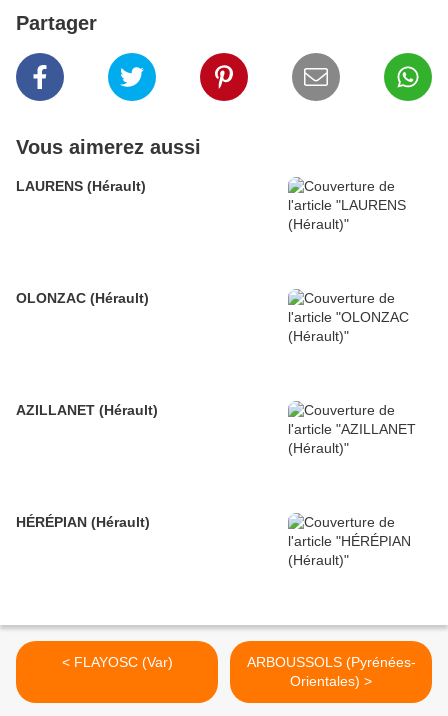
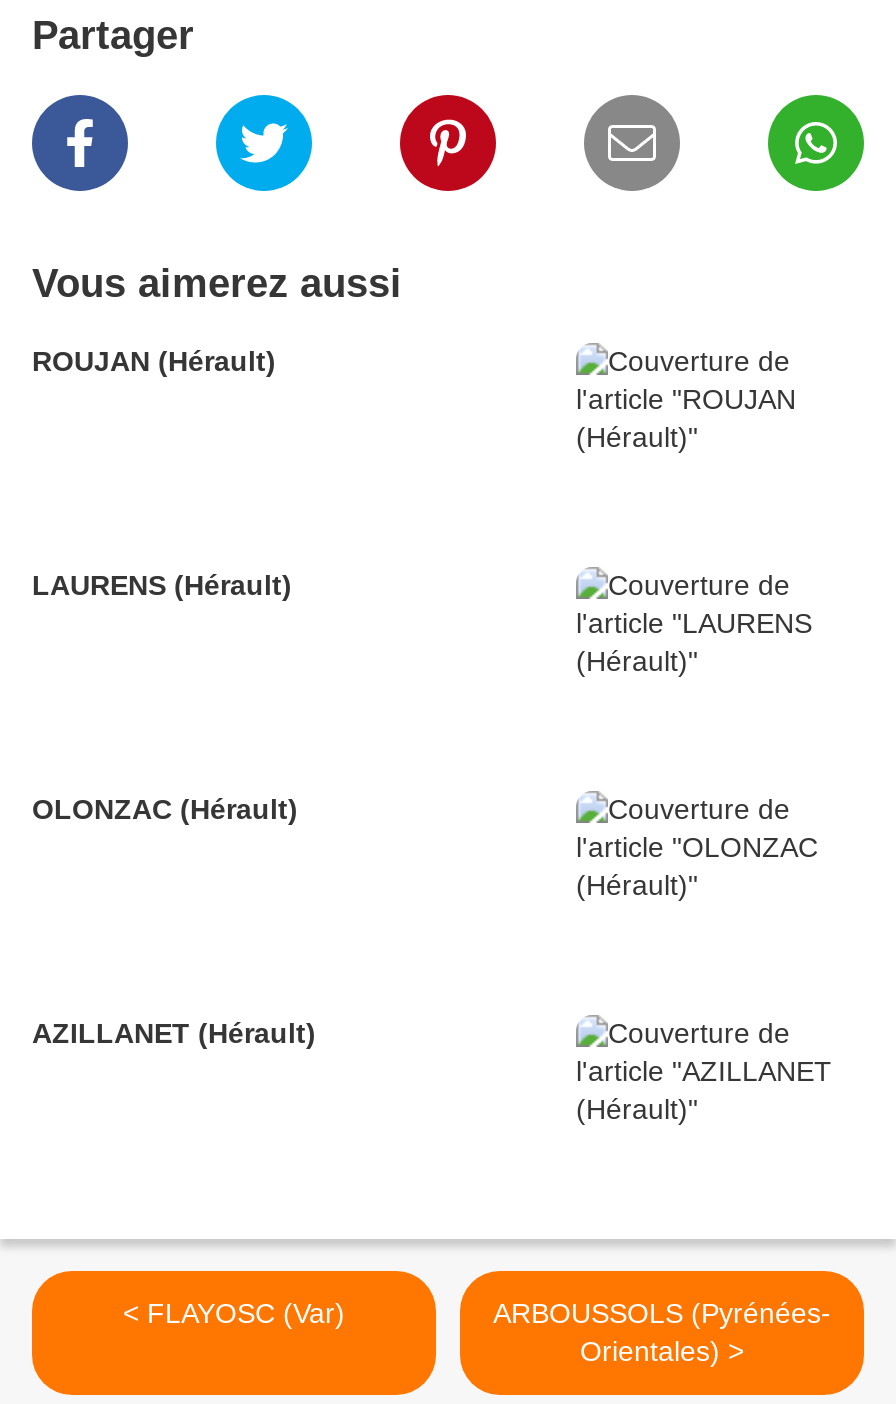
none -> [32,345,276,377] ROUJAN (Hérault)
moved [16,178,158,418] -> [32,569,316,1049]: LAURENS (Hérault) | OLONZAC (Hérault) | AZILLANET (Hérault)
[16,514,150,530] HÉRÉPIAN (Hérault) -> none

